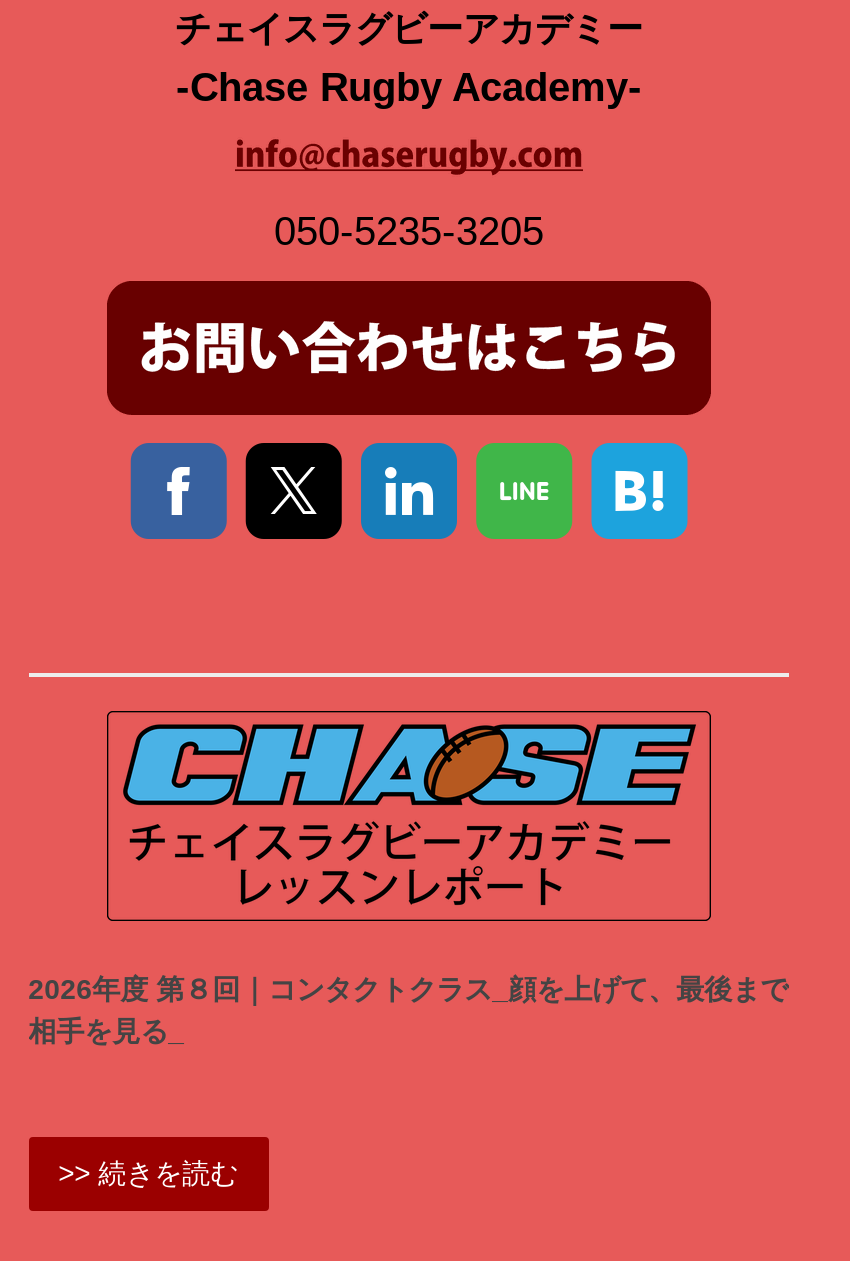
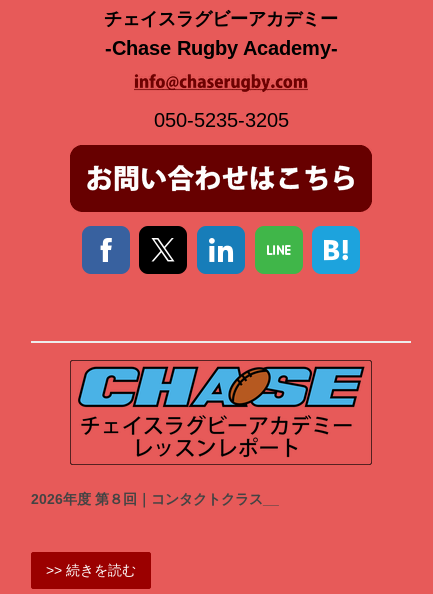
[28,973,788,1047] 2026年度 第８回｜コンタクトクラス_顔を上げて、最後まで | 相手を見る_ -> [31,491,279,507] 2026年度 第８回｜コンタクトクラス__

